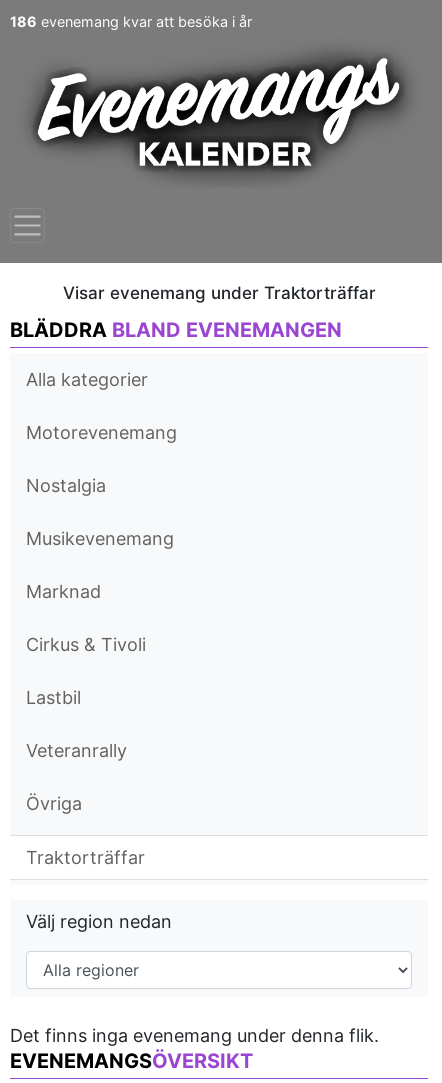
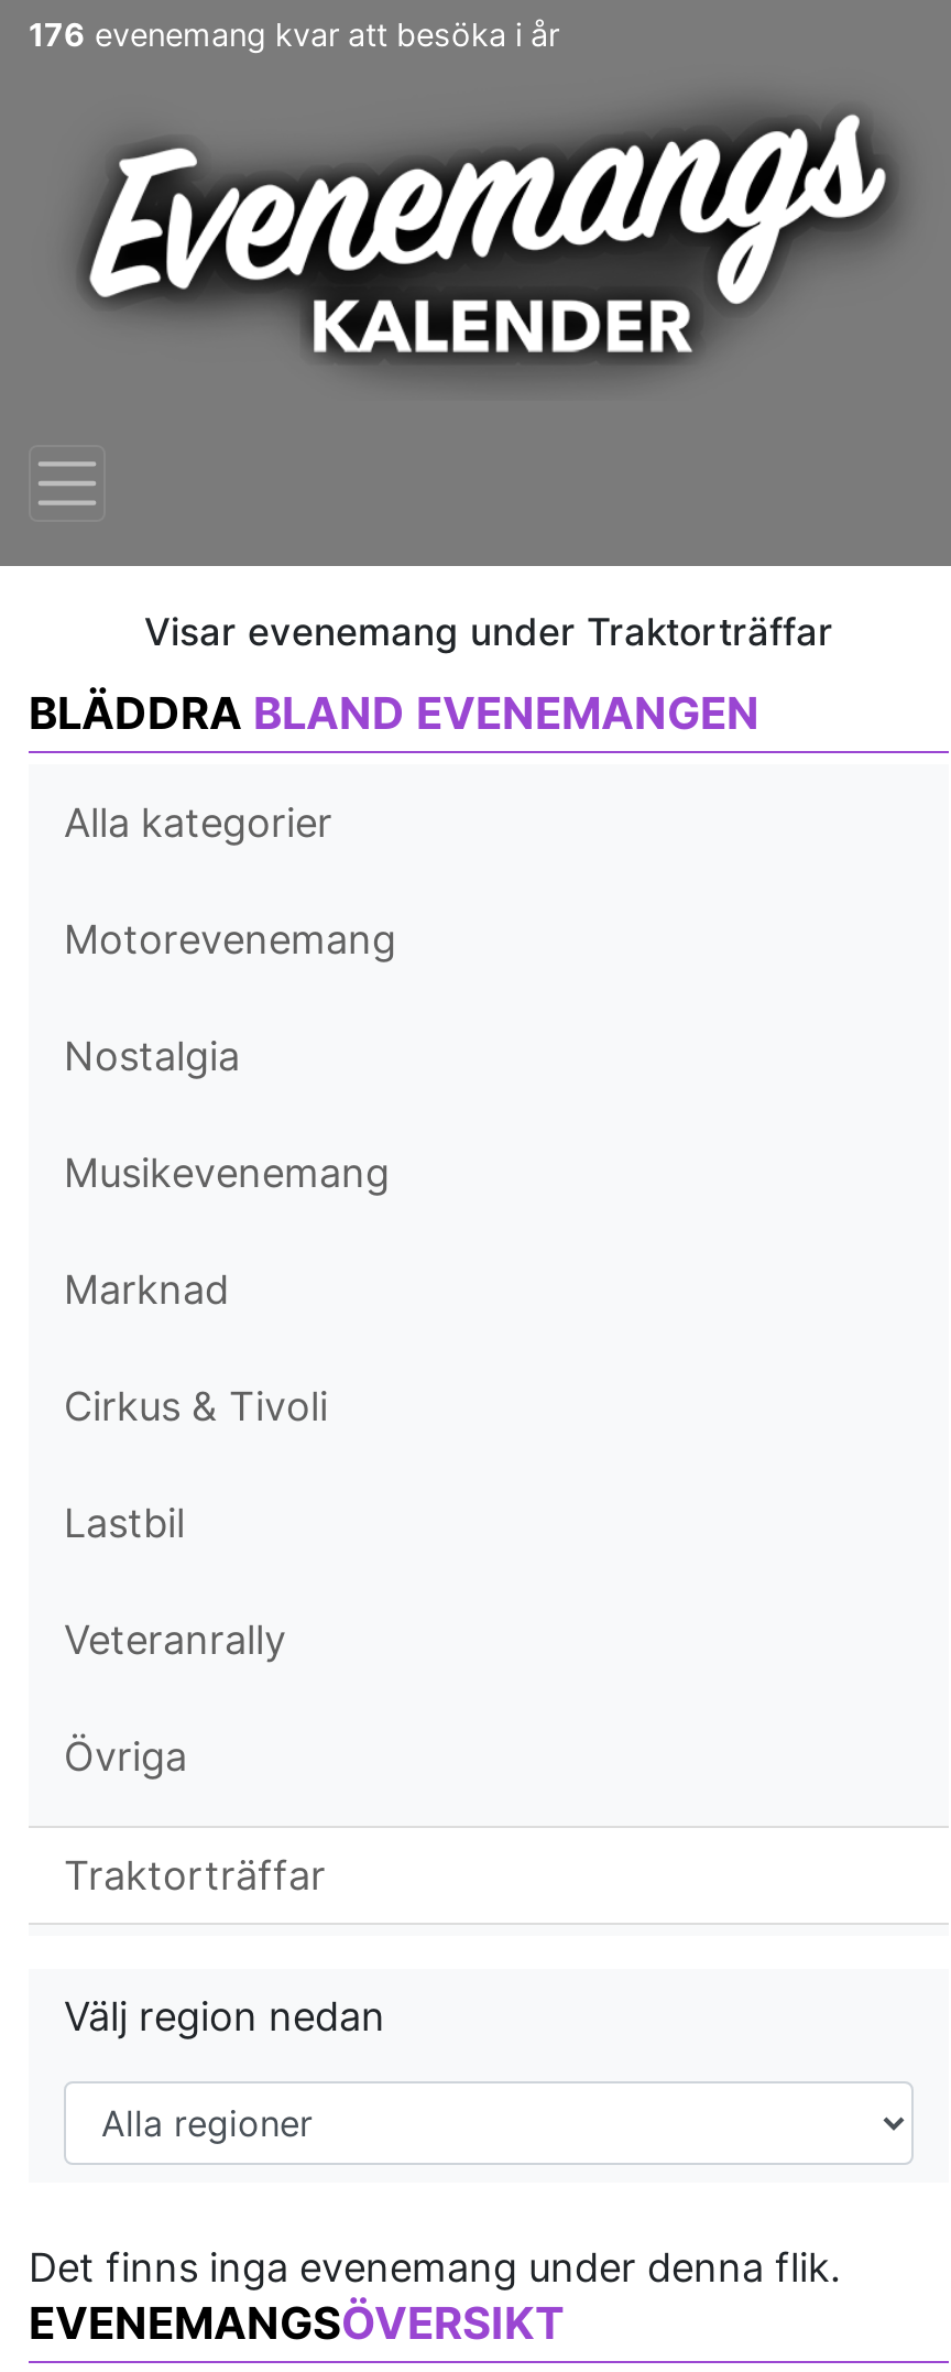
[10,13,252,30] 186 evenemang kvar att besöka i år -> [29,15,559,53] 176 evenemang kvar att besöka i år

